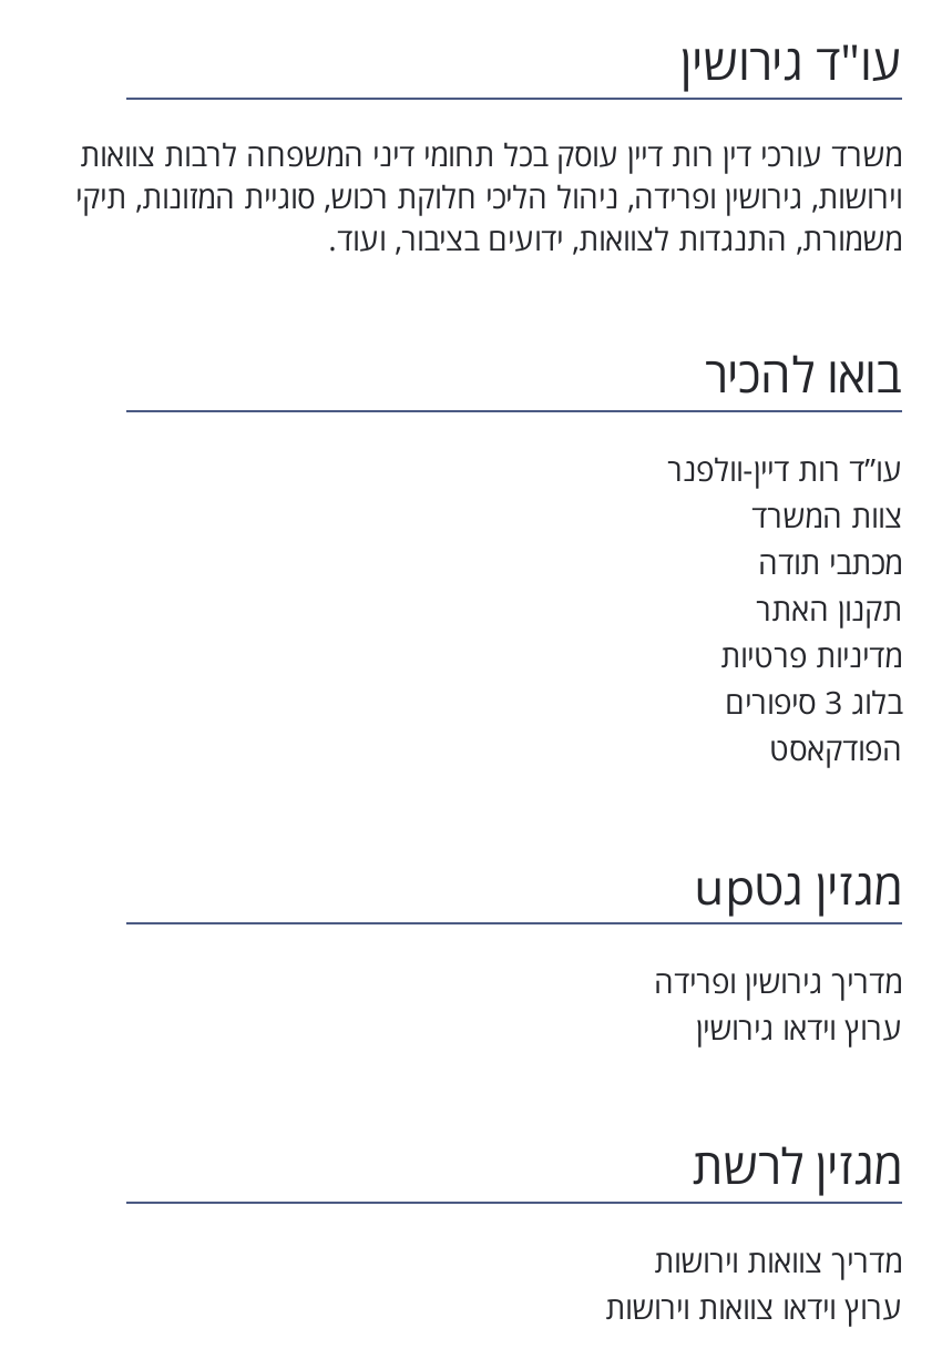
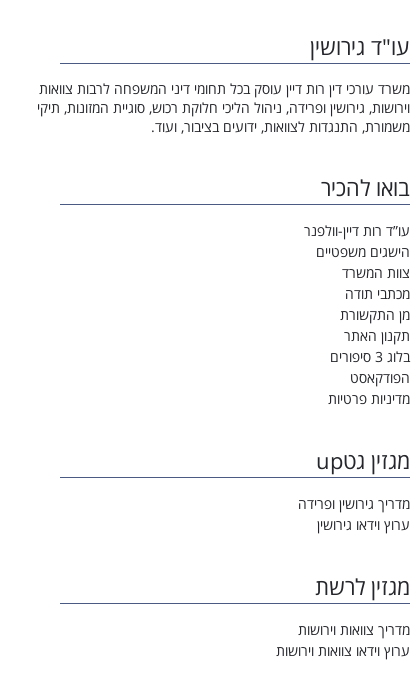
none -> [316,242,410,261] הישגים משפטיים
none -> [340,305,410,324] מן התקשורת
moved [721,633,902,676] -> [328,389,410,408]: מדיניות פרטיות

